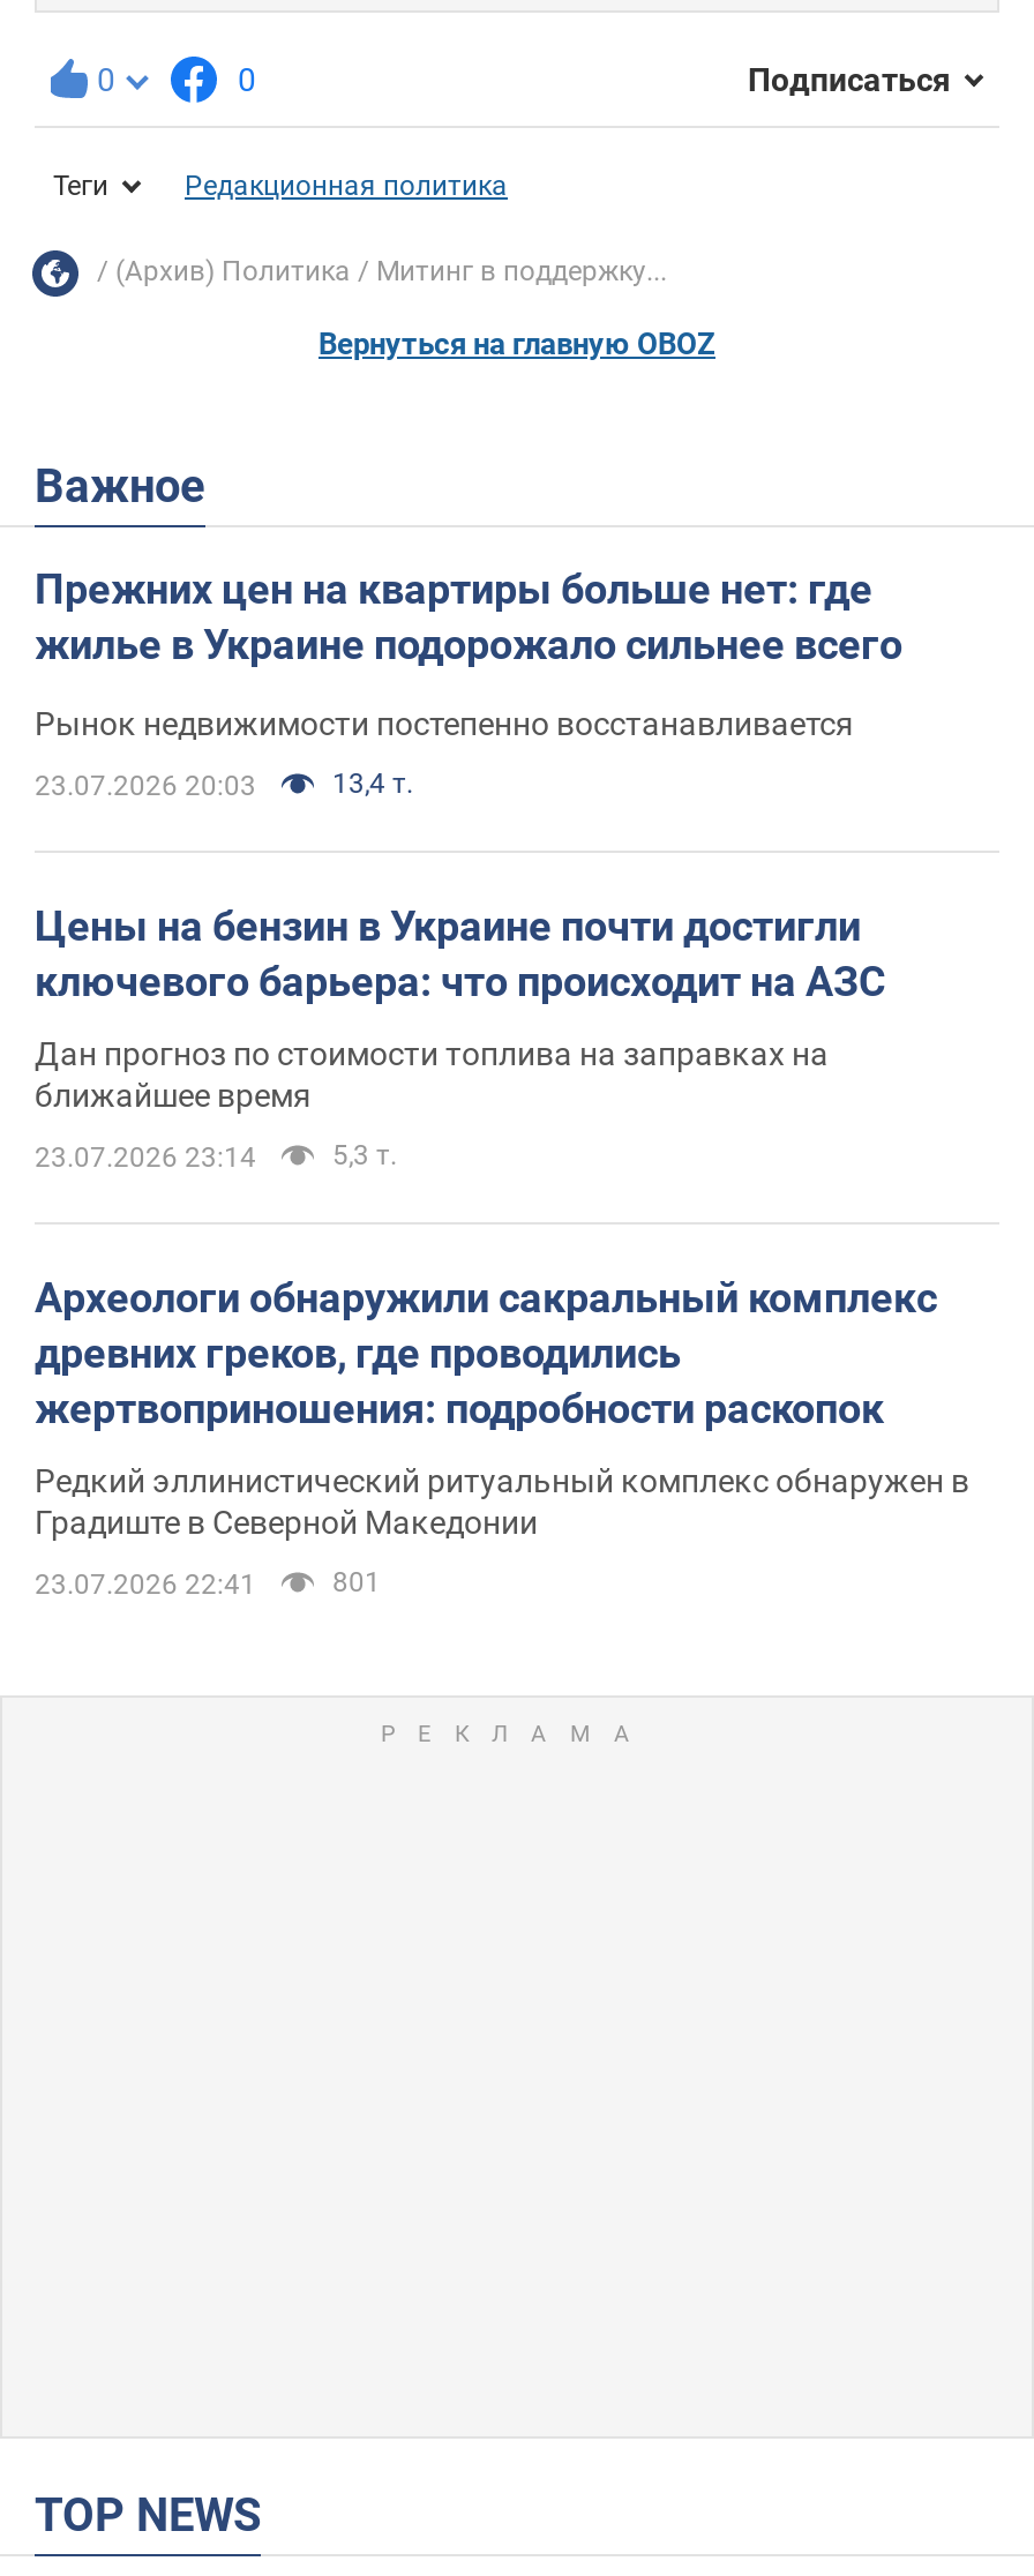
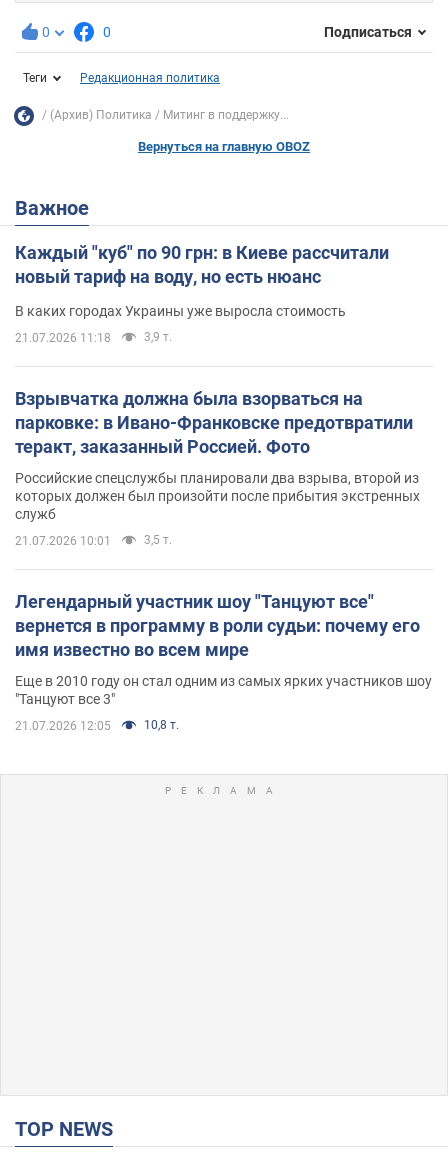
[35,564,902,668] Прежних цен на квартиры больше нет: где | жилье в Украине подорожало сильнее всего -> [15,242,389,287] Каждый "куб" по 90 грн: в Киеве рассчитали | новый тариф на воду, но есть нюанс
[35,704,854,741] Рынок недвижимости постепенно восстанавливается -> [15,303,346,319] В каких городах Украины уже выросла стоимость
[35,767,413,801] 23.07.2026 20:03 | 13,4 т. -> [15,330,172,345] 21.07.2026 11:18 | 3,9 т.
[35,901,886,1005] Цены на бензин в Украине почти достигли | ключевого барьера: что происходит на АЗС -> [15,388,413,457] Взрывчатка должна была взорваться на | парковке: в Ивано-Франковске предотвратили | теракт, заказанный Россией. Фото
[35,1035,829,1113] Дан прогноз по стоимости топлива на заправках на | ближайшее время -> [15,470,420,522] Российские спецслужбы планировали два взрыва, второй из | которых должен был произойти после прибытия экстренных | служб
[35,1138,397,1173] 23.07.2026 23:14 | 5,3 т. -> [15,533,172,548] 21.07.2026 10:01 | 3,5 т.
[35,1272,937,1432] Археологи обнаружили сакральный комплекс | древних греков, где проводились | жертвоприношения: подробности раскопок -> [15,591,420,660] Легендарный участник шоу "Танцуют все" | вернется в программу в роли судьи: почему его | имя известно во всем мире
[35,1462,969,1540] Редкий эллинистический ритуальный комплекс обнаружен в | Градиште в Северной Македонии -> [15,673,432,707] Еще в 2010 году он стал одним из самых ярких участников шоу | "Танцуют все 3"
[35,1565,381,1600] 23.07.2026 22:41 | 801 -> [15,718,179,733] 21.07.2026 12:05 | 10,8 т.

